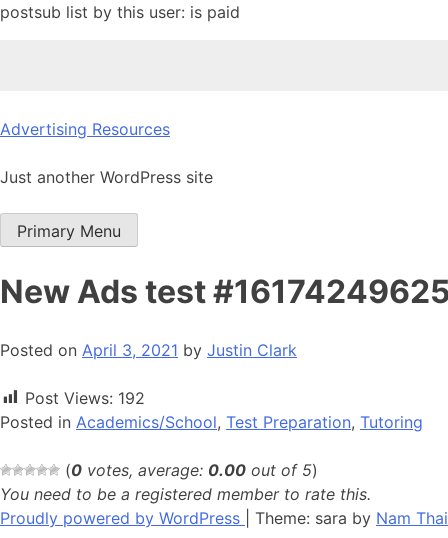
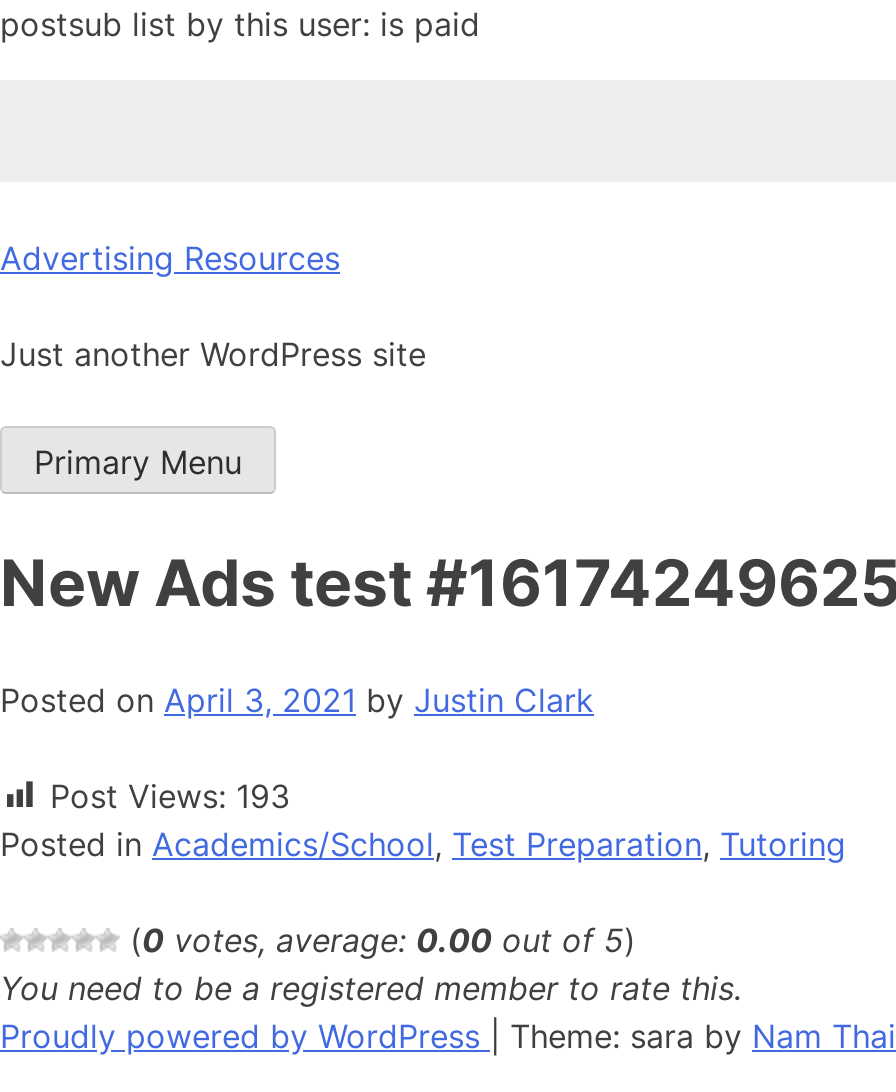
[25,388,145,408] Post Views: 192 -> [50,775,290,815] Post Views: 193

